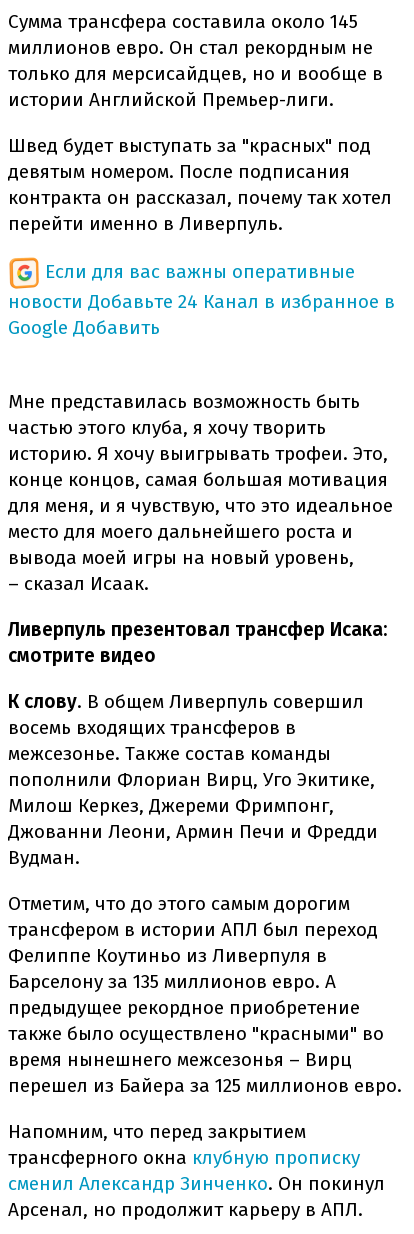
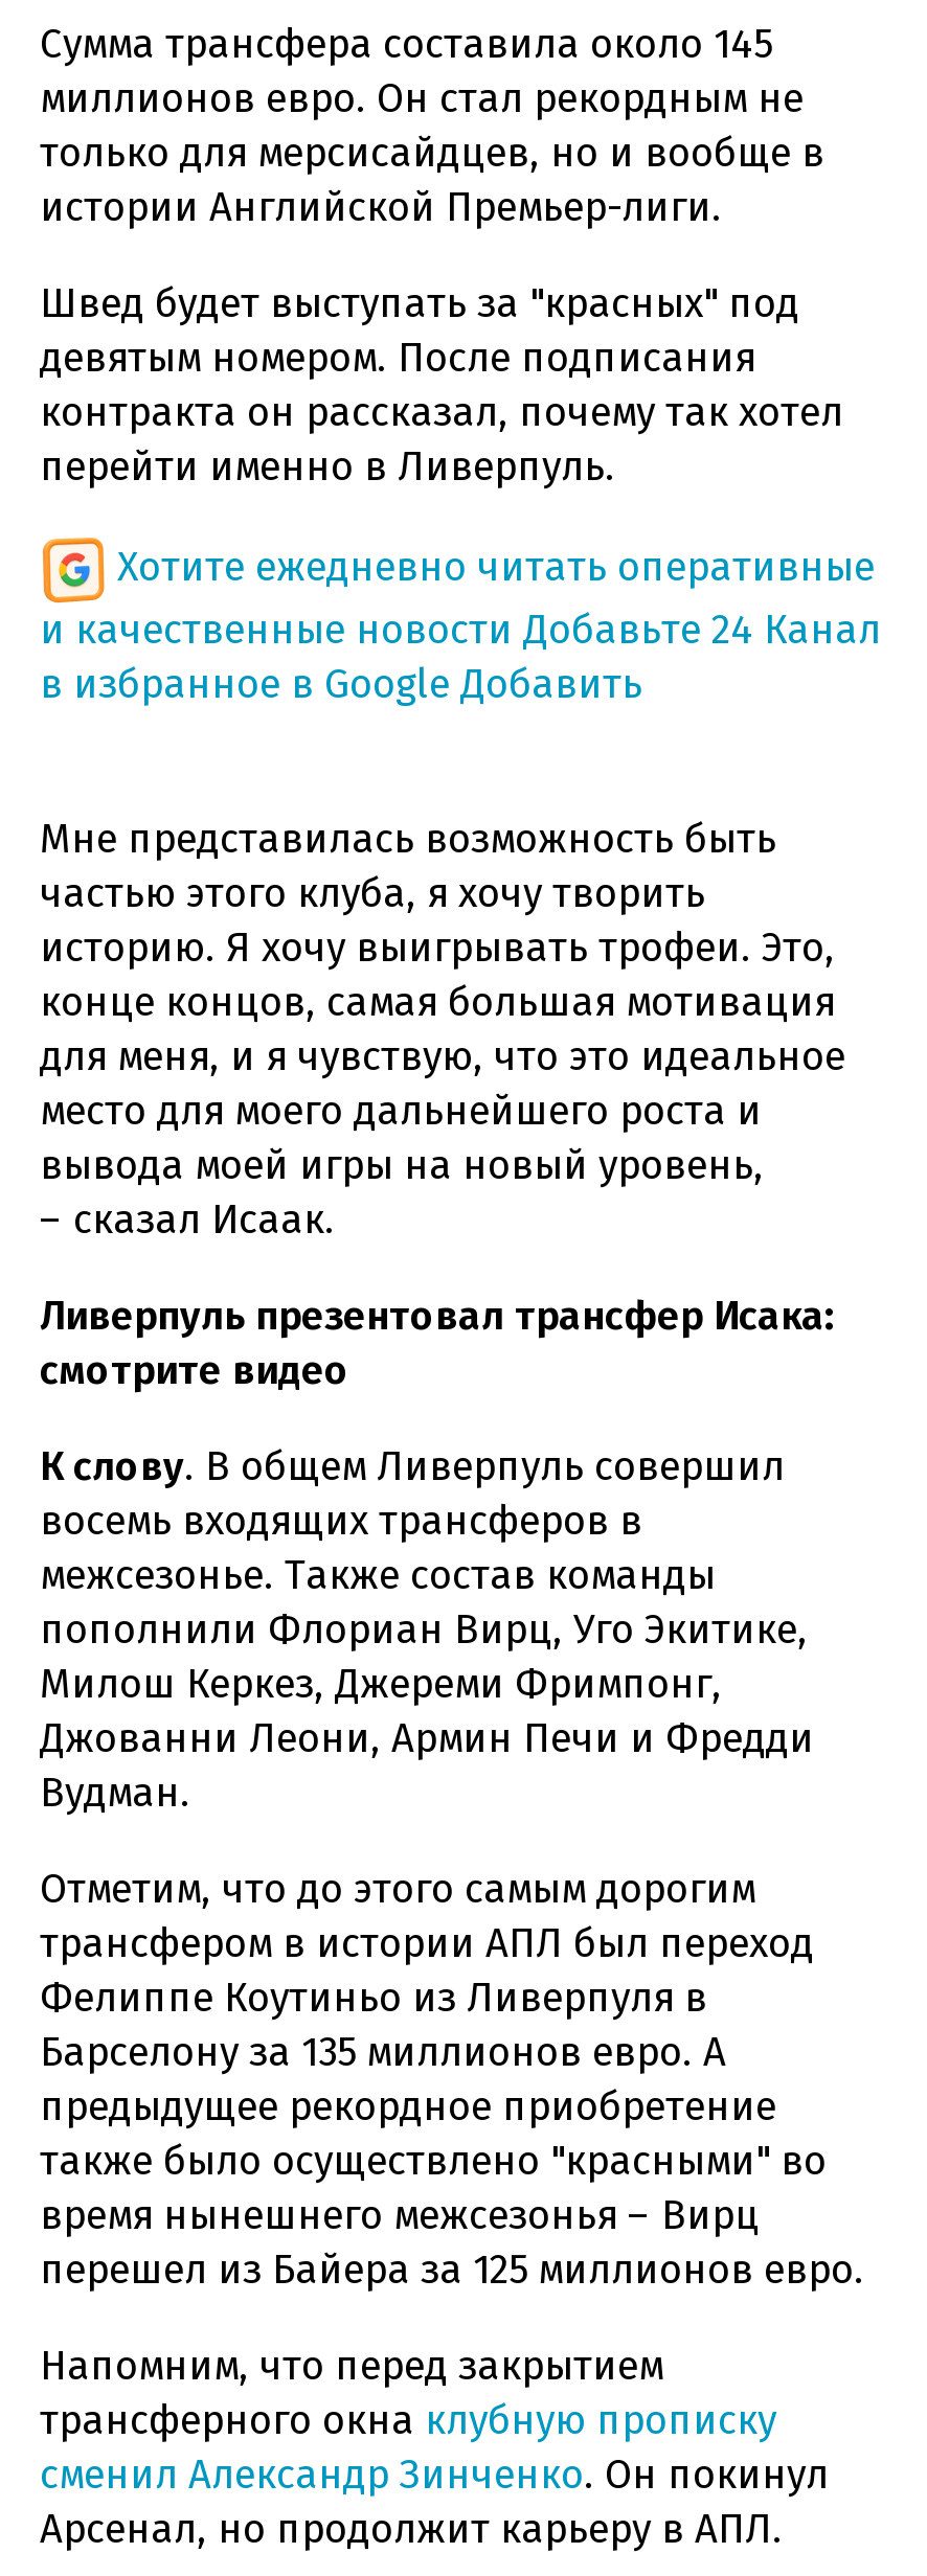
[8,260,395,339] Если для вас важны оперативные | новости Добавьте 24 Канал в избранное в | Google Добавить -> [40,542,881,707] Хотите ежедневно читать оперативные | и качественные новости Добавьте 24 Канал | в избранное в Google Добавить

